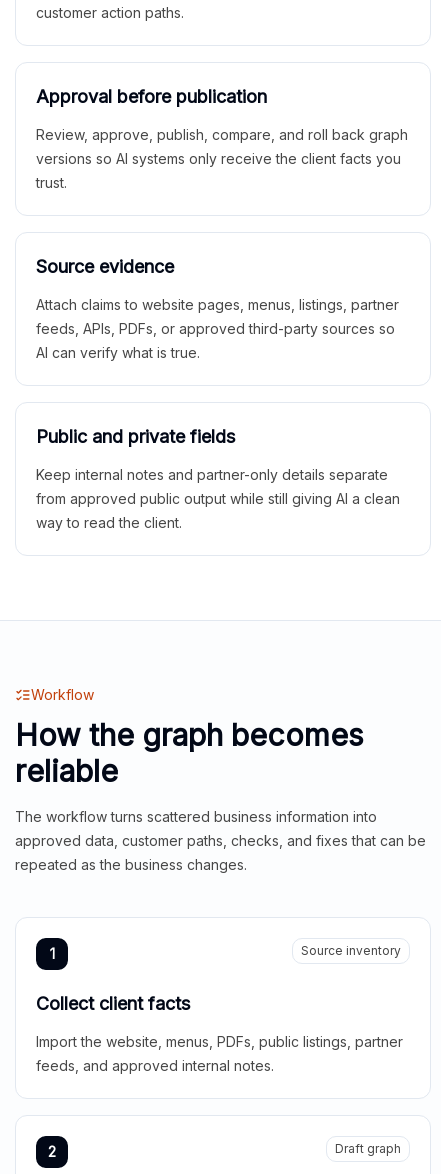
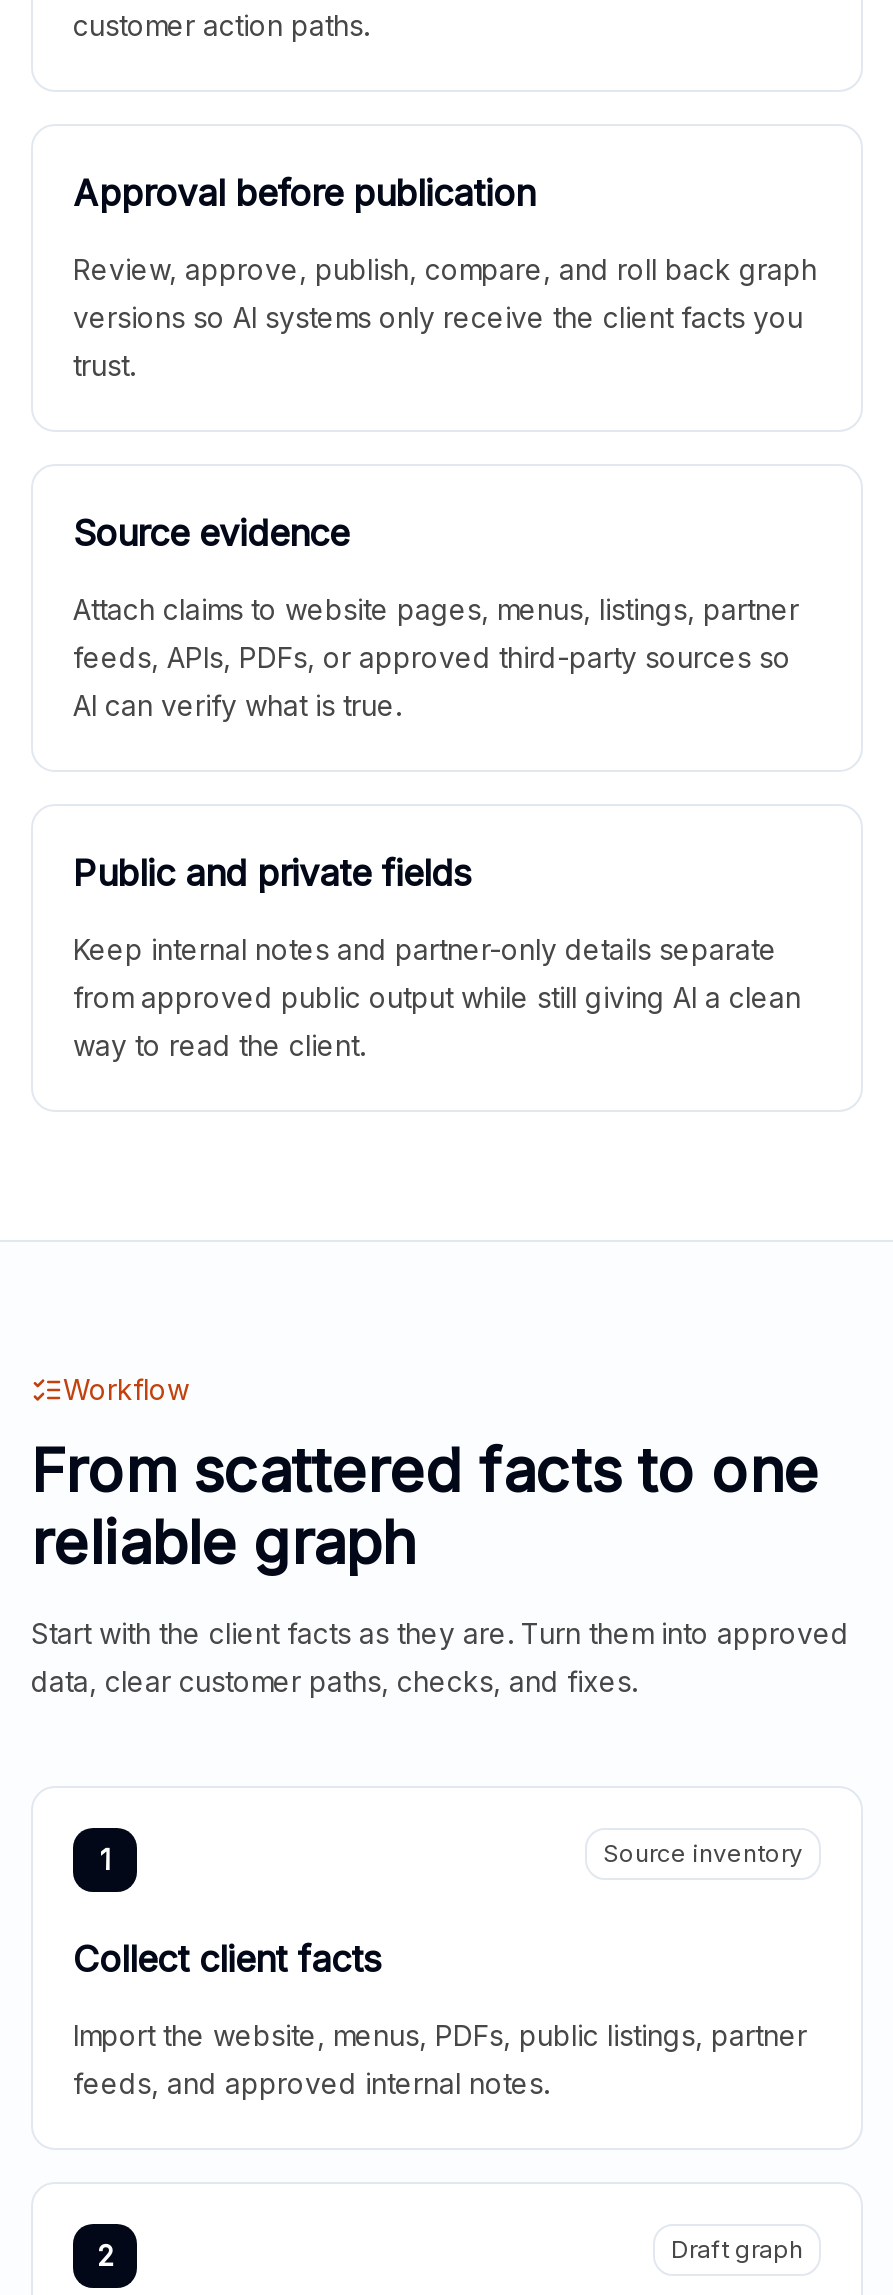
[15,717,363,789] How the graph becomes | reliable -> [31,1434,819,1578] From scattered facts to one | reliable graph
[15,808,426,873] The workflow turns scattered business information into | approved data, customer paths, checks, and fixes that can be | repeated as the business changes. -> [31,1616,849,1698] Start with the client facts as they are. Turn them into approved | data, clear customer paths, checks, and fixes.

